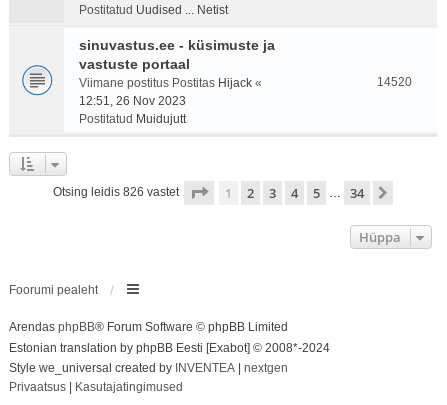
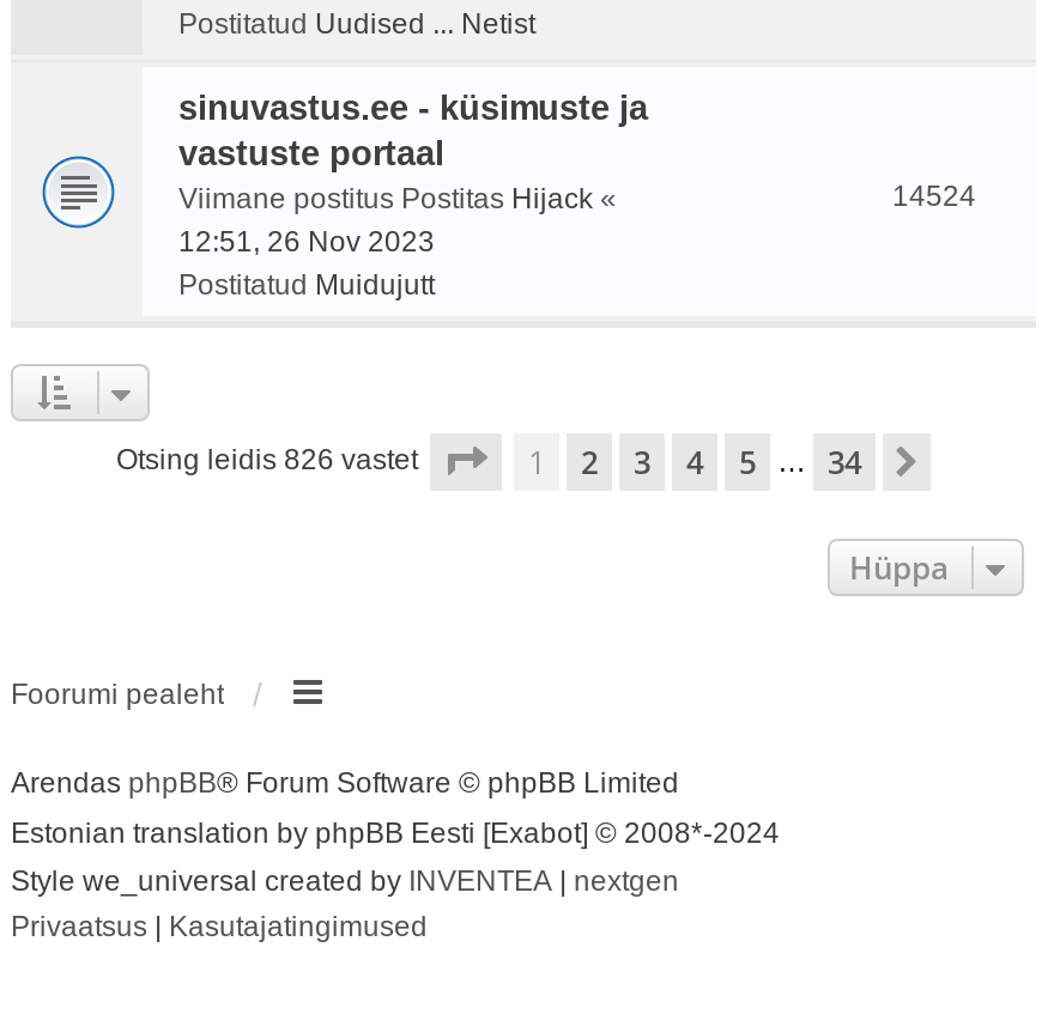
[377,75,412,89] 14520 -> [892,180,976,213] 14524

